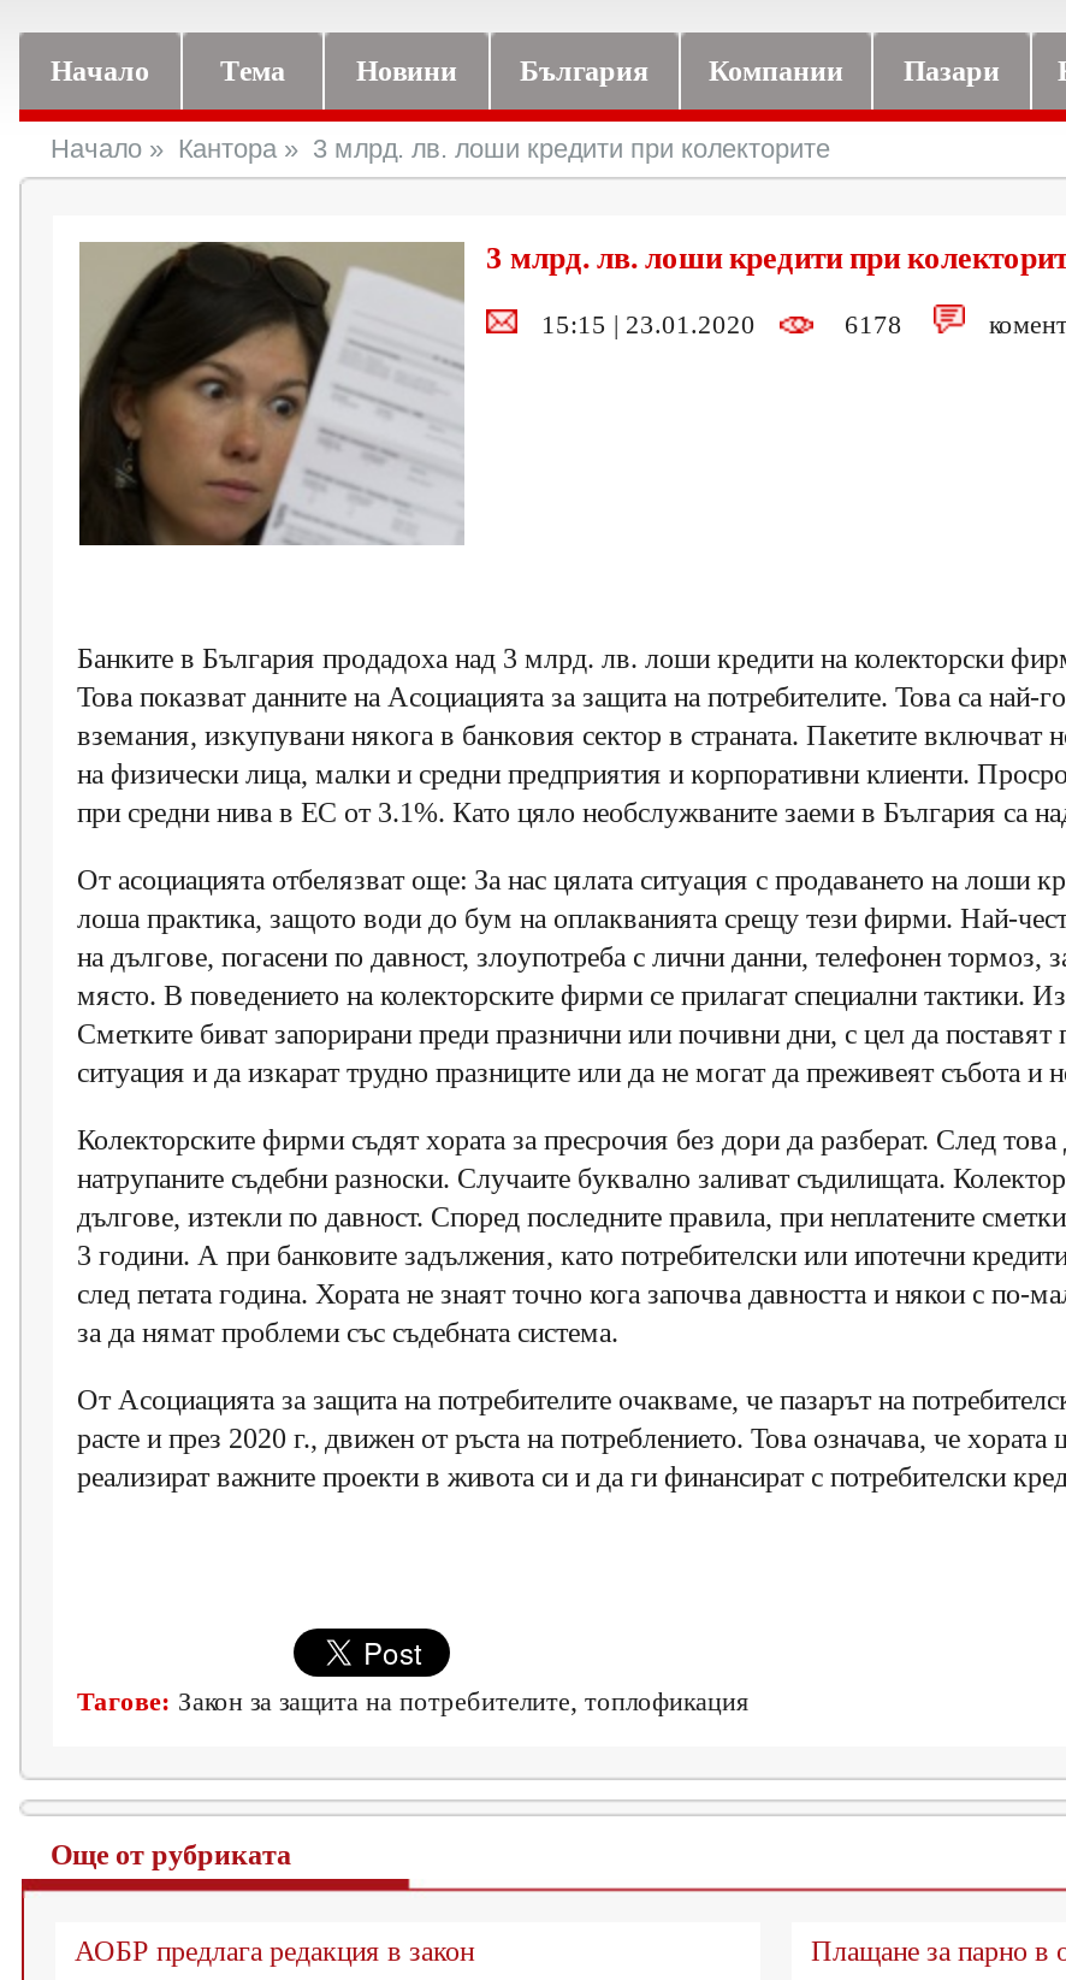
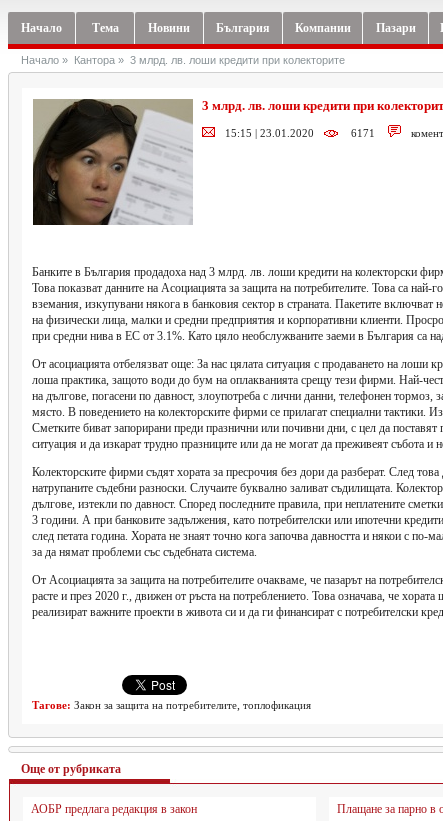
[837,309,910,338] 6178 -> [348,127,378,139] 6171

